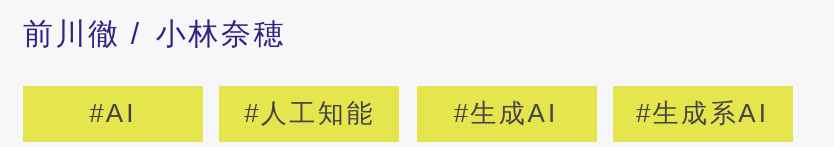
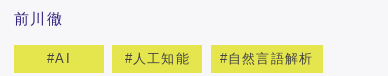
[156,16,286,50] 小林奈穂 -> none
[470,98,769,128] 生成AI | 生成系AI -> [228,51,313,66] 自然言語解析

